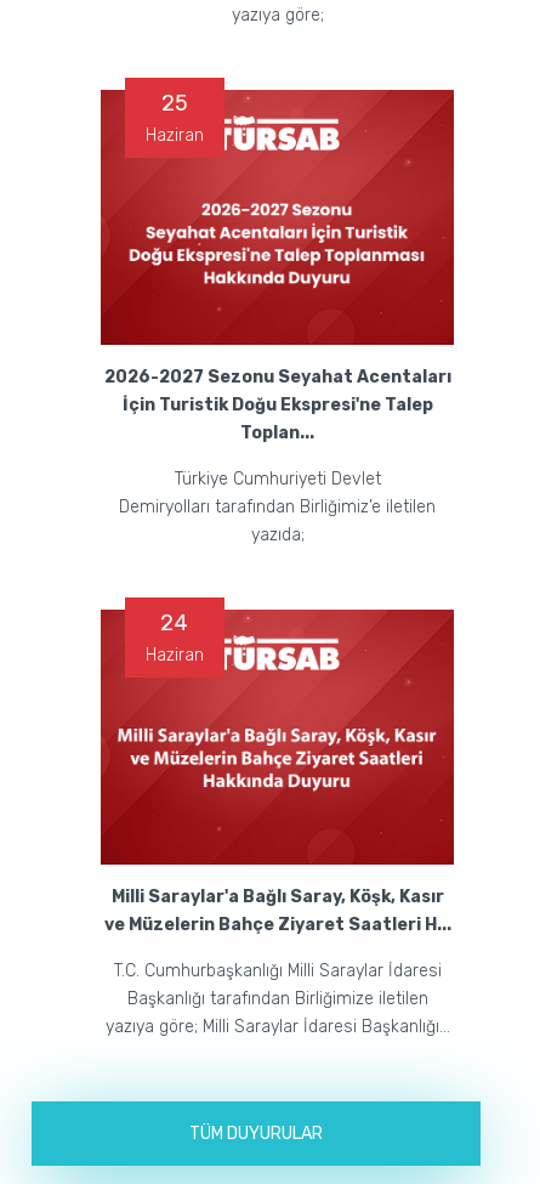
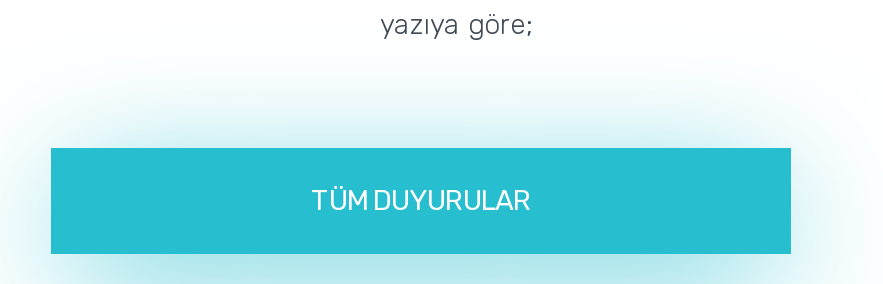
[100,77,455,346] [image] | 25 | Haziran -> none
[104,367,451,545] 2026-2027 Sezonu Seyahat Acentaları | İçin Turistik Doğu Ekspresi'ne Talep | Toplan... | Türkiye Cumhuriyeti Devlet | Demiryolları tarafından Birliğimiz’e iletilen | yazıda; -> none
[100,596,455,866] [image] | 24 | Haziran -> none
[104,887,451,1037] Milli Saraylar'a Bağlı Saray, Köşk, Kasır | ve Müzelerin Bahçe Ziyaret Saatleri H... | T.C. Cumhurbaşkanlığı Milli Saraylar İdaresi | Başkanlığı tarafından Birliğimize iletilen | yazıya göre; Milli Saraylar İdaresi Başkanlığı... -> none

